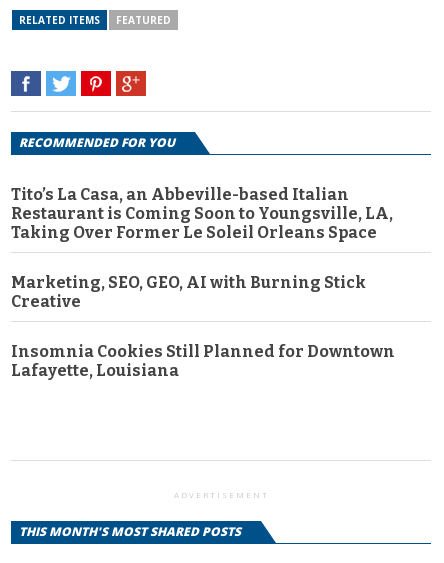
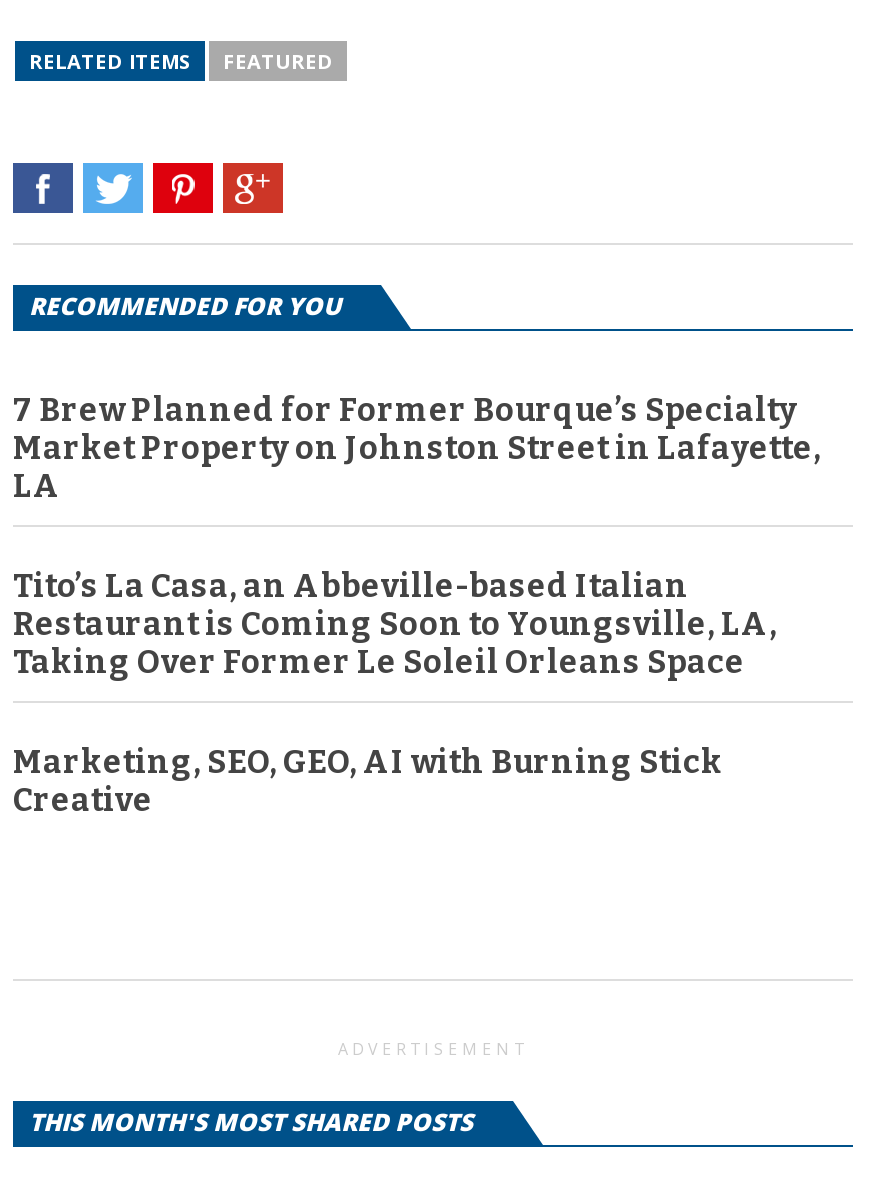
none -> [13,392,821,506] 7 Brew Planned for Former Bourque’s Specialty | Market Property on Johnston Street in Lafayette, | LA
moved [11,185,393,311] -> [13,568,777,820]: Tito’s La Casa, an Abbeville-based Italian | Restaurant is Coming Soon to Youngsville, LA, | Taking Over Former Le Soleil Orleans Space | Marketing, SEO, GEO, AI with Burning Stick | Creative
[11,342,395,380] Insomnia Cookies Still Planned for Downtown | Lafayette, Louisiana -> none

